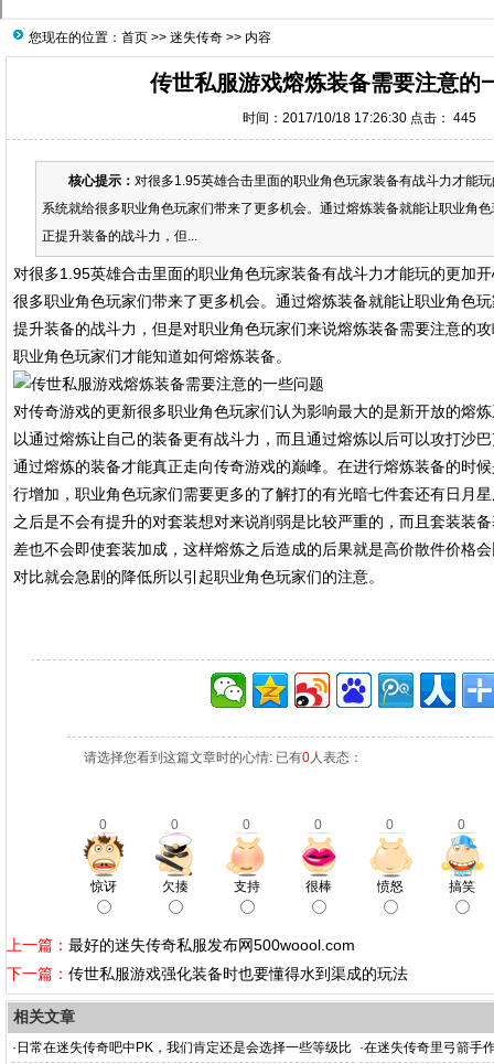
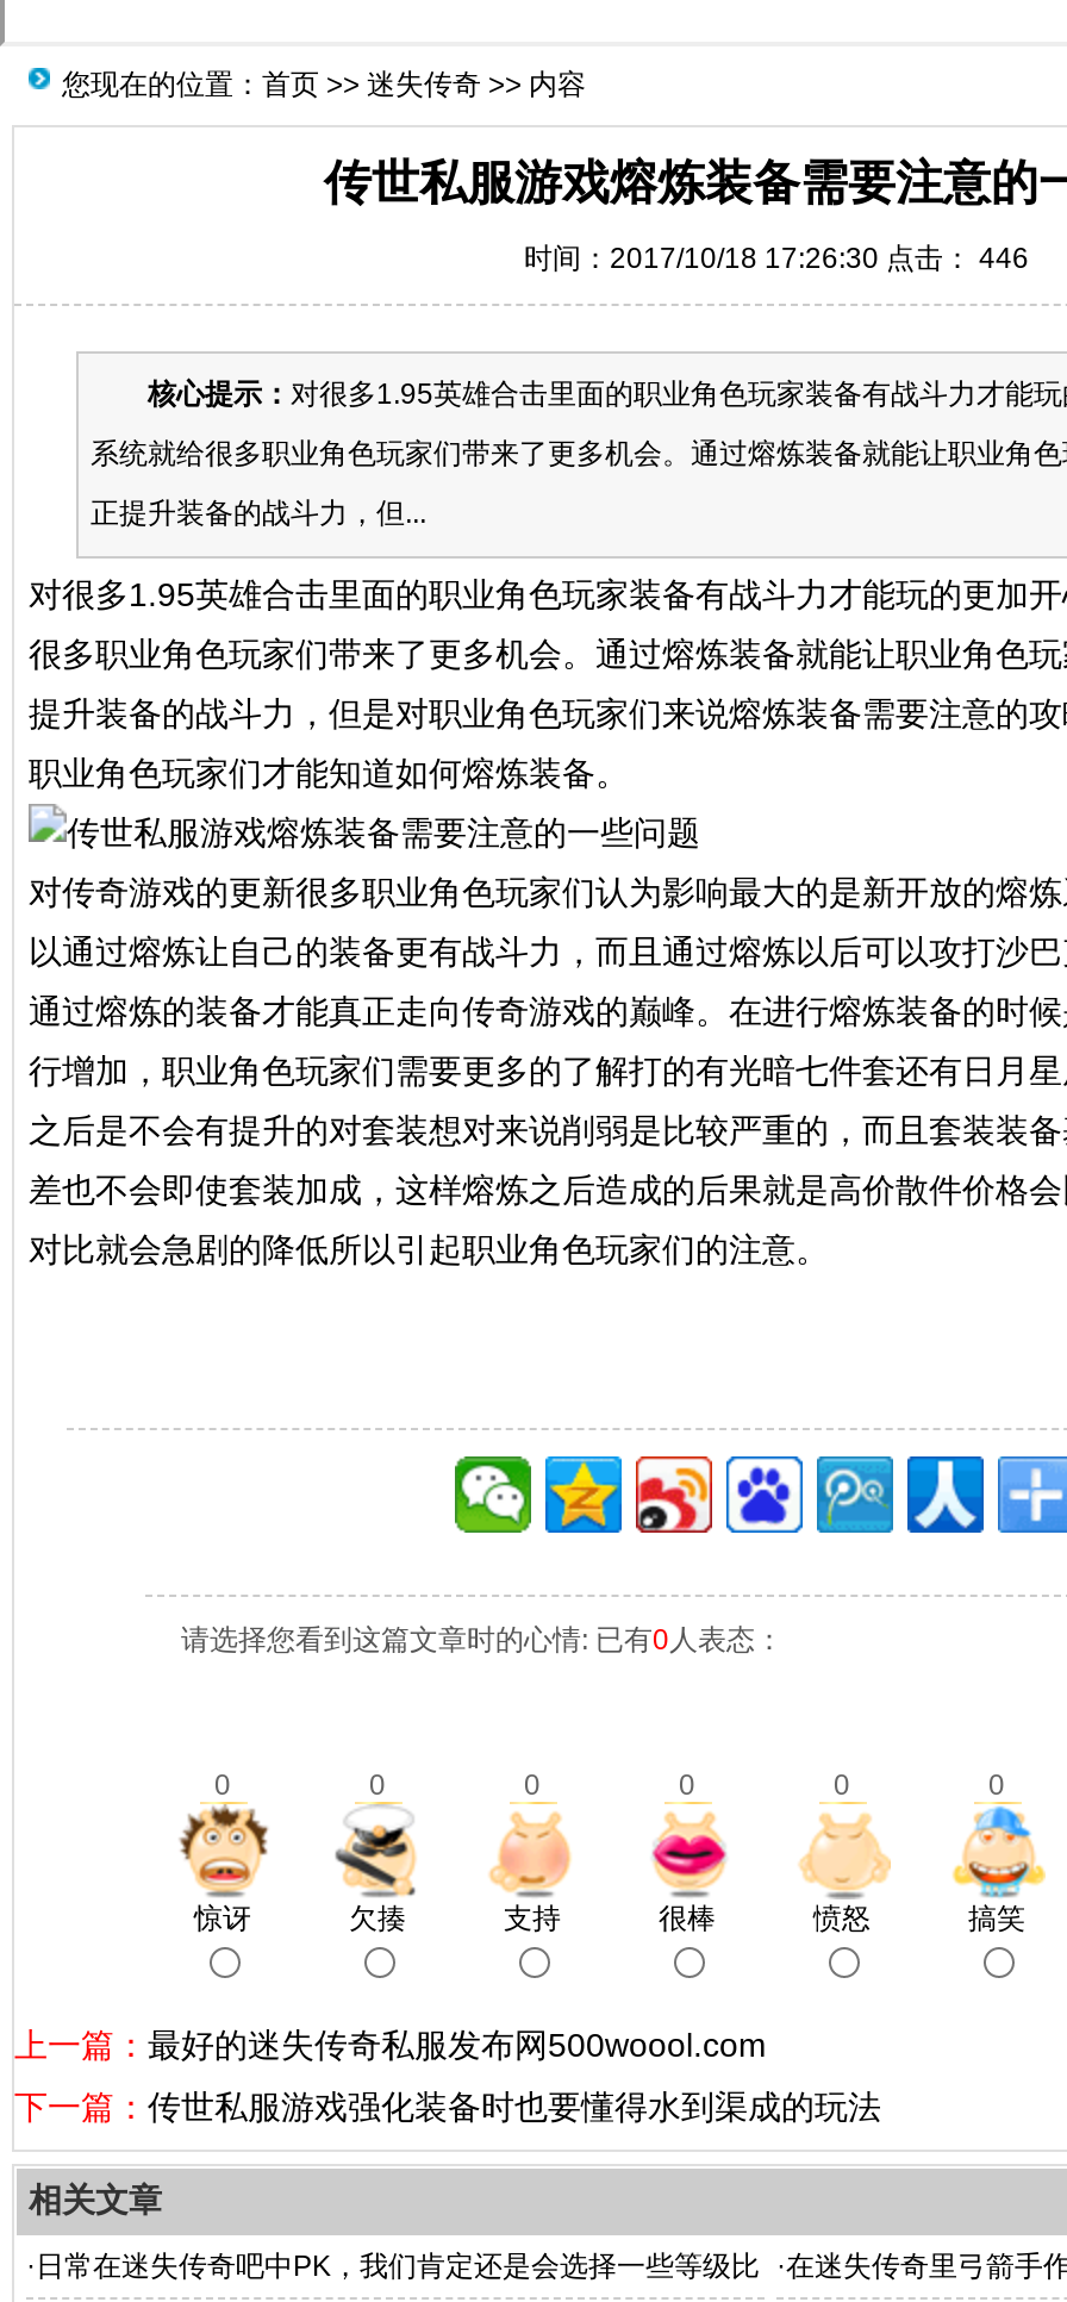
[243,110,476,126] 时间：2017/10/18 17:26:30 点击： 445 -> [524,242,1029,275] 时间：2017/10/18 17:26:30 点击： 446

